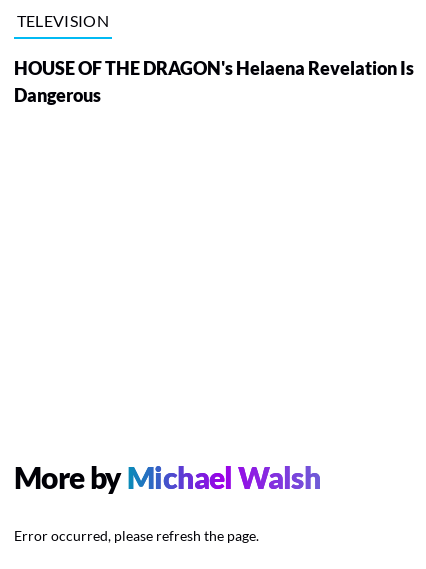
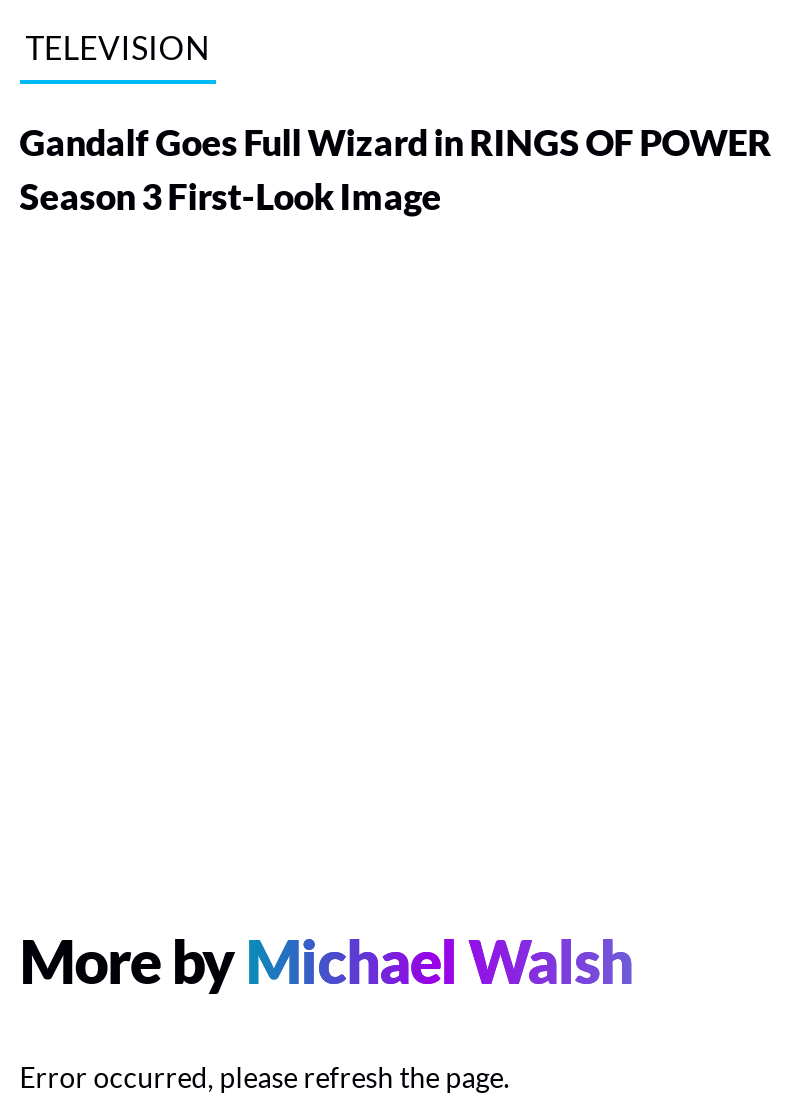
[14,56,414,105] HOUSE OF THE DRAGON's Helaena Revelation Is | Dangerous -> [19,119,771,217] Gandalf Goes Full Wizard in RINGS OF POWER | Season 3 First-Look Image

